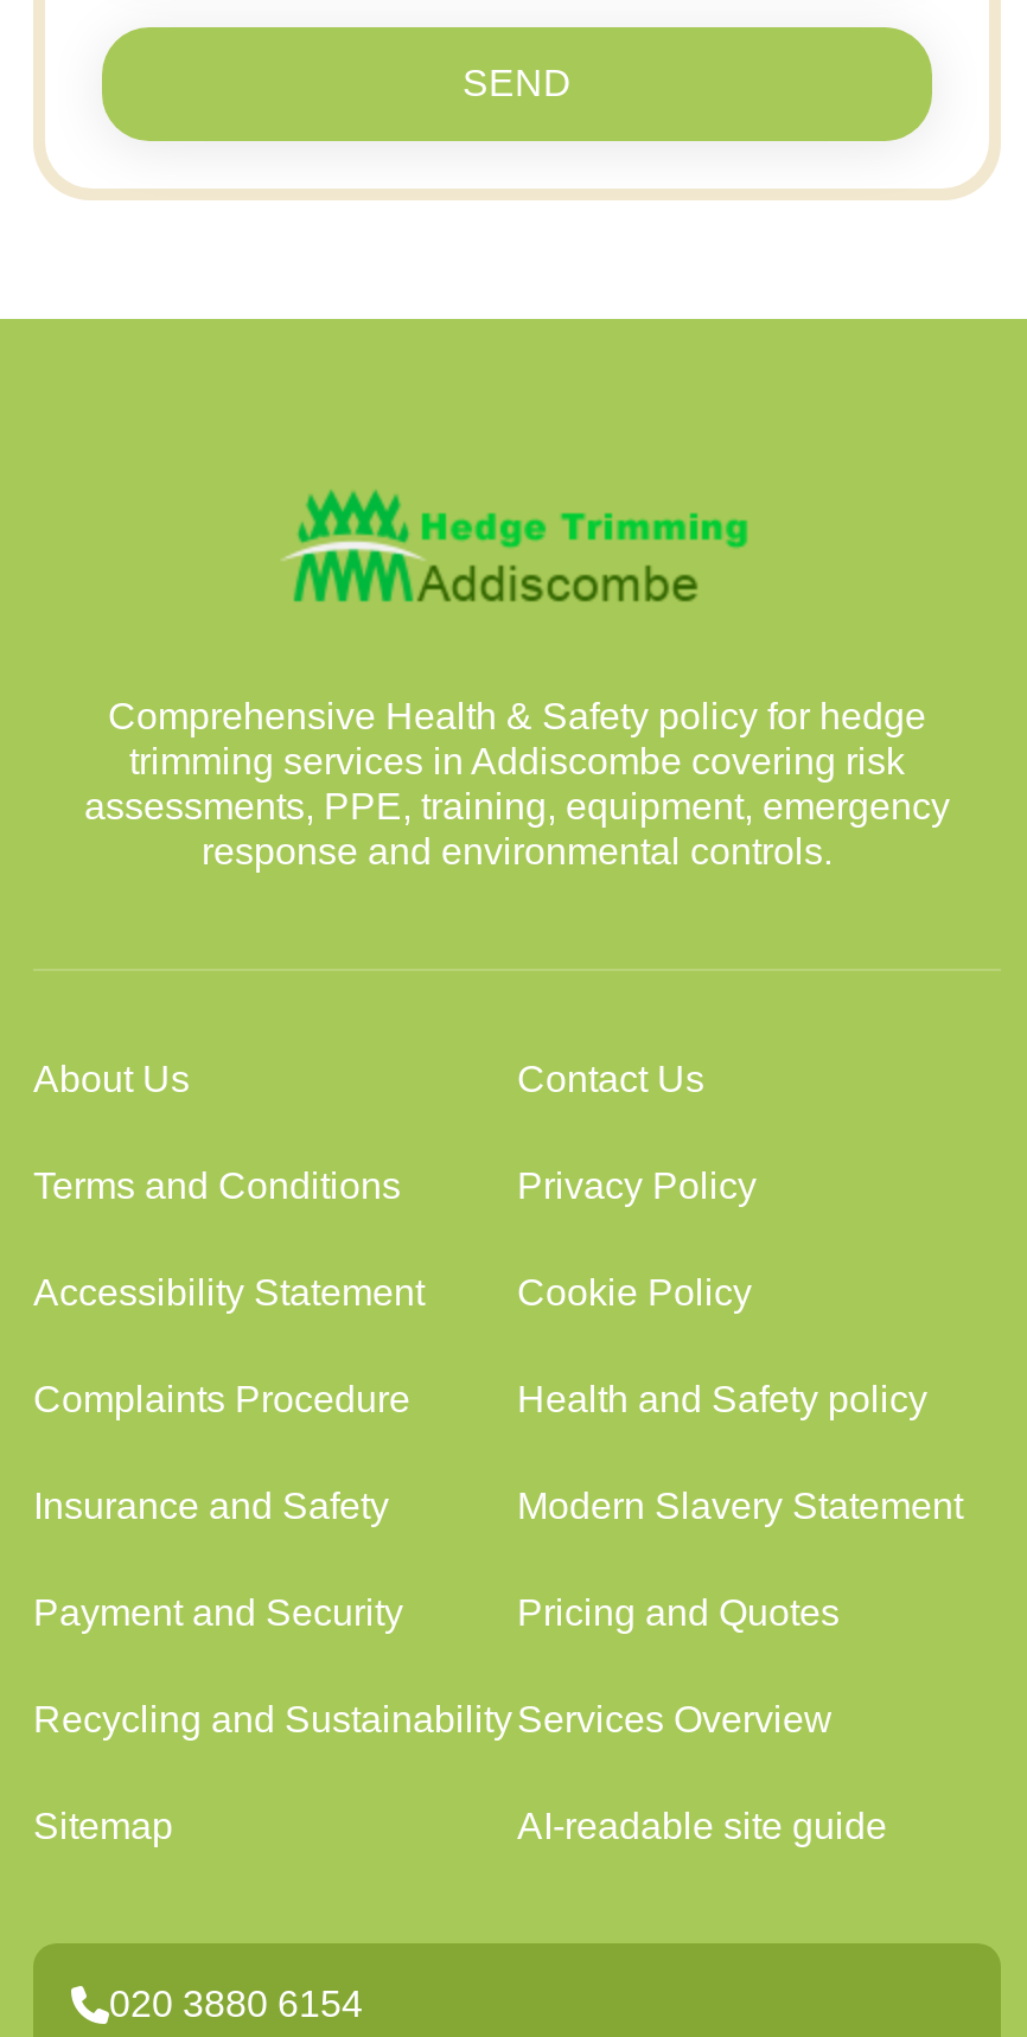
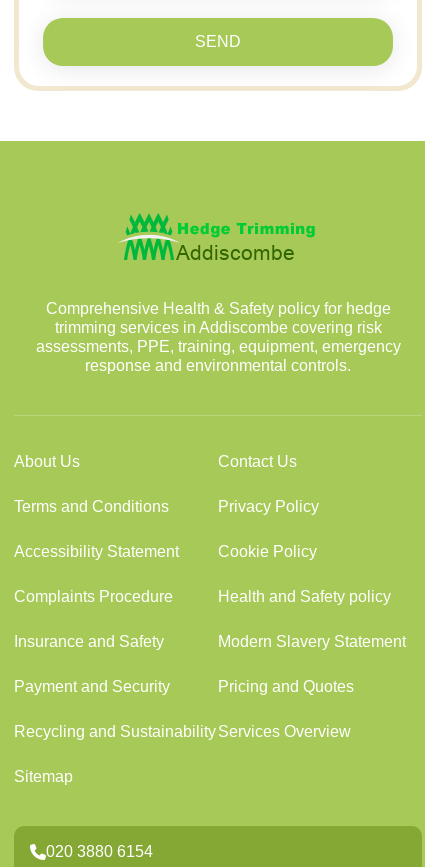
[517,1806,887,1846] AI-readable site guide -> none

